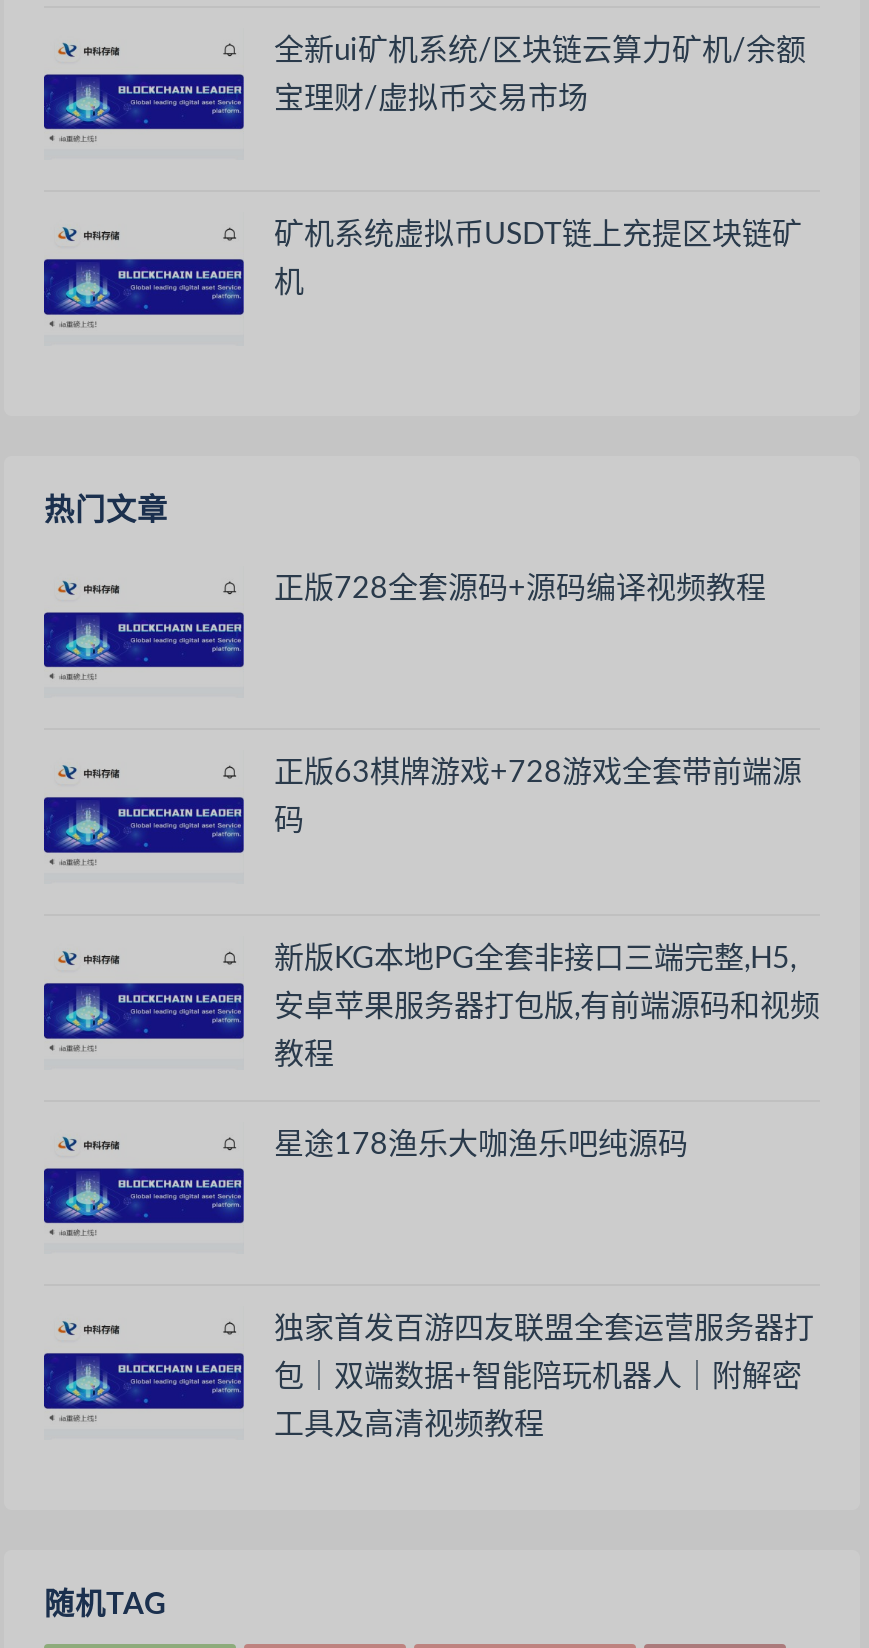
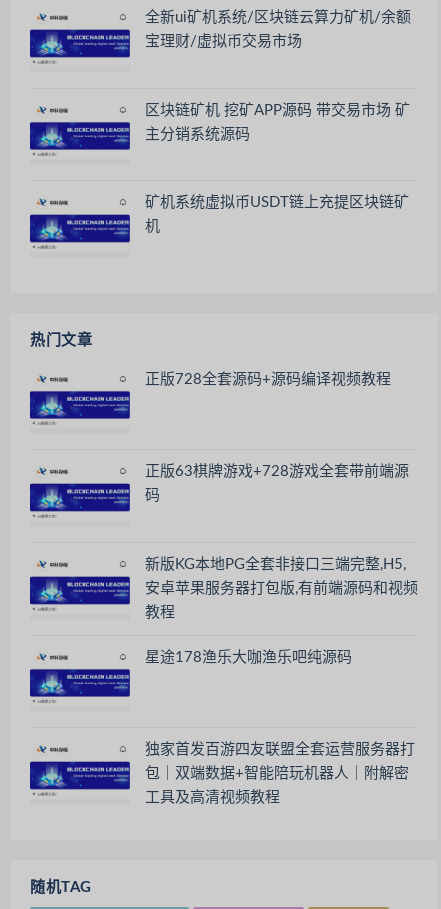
none -> [145,102,410,141] 区块链矿机 挖矿APP源码 带交易市场 矿 | 主分销系统源码

